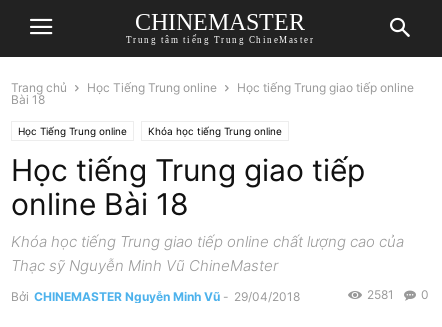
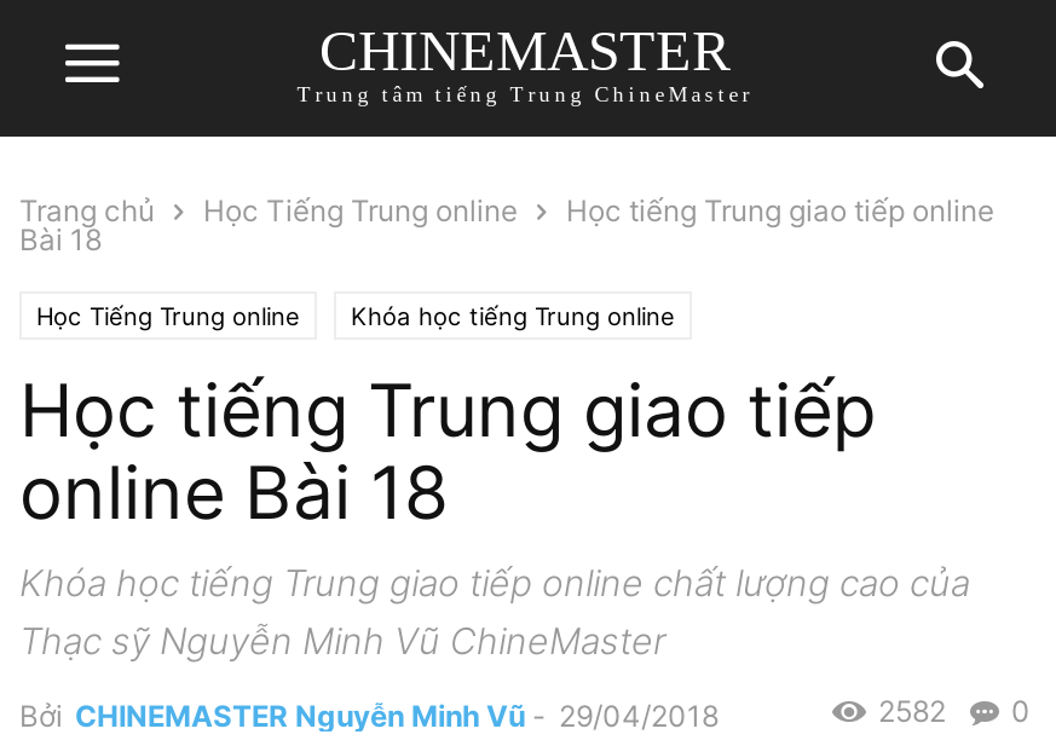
[367,287,429,302] 2581 0 -> [878,693,1031,729] 2582 0

